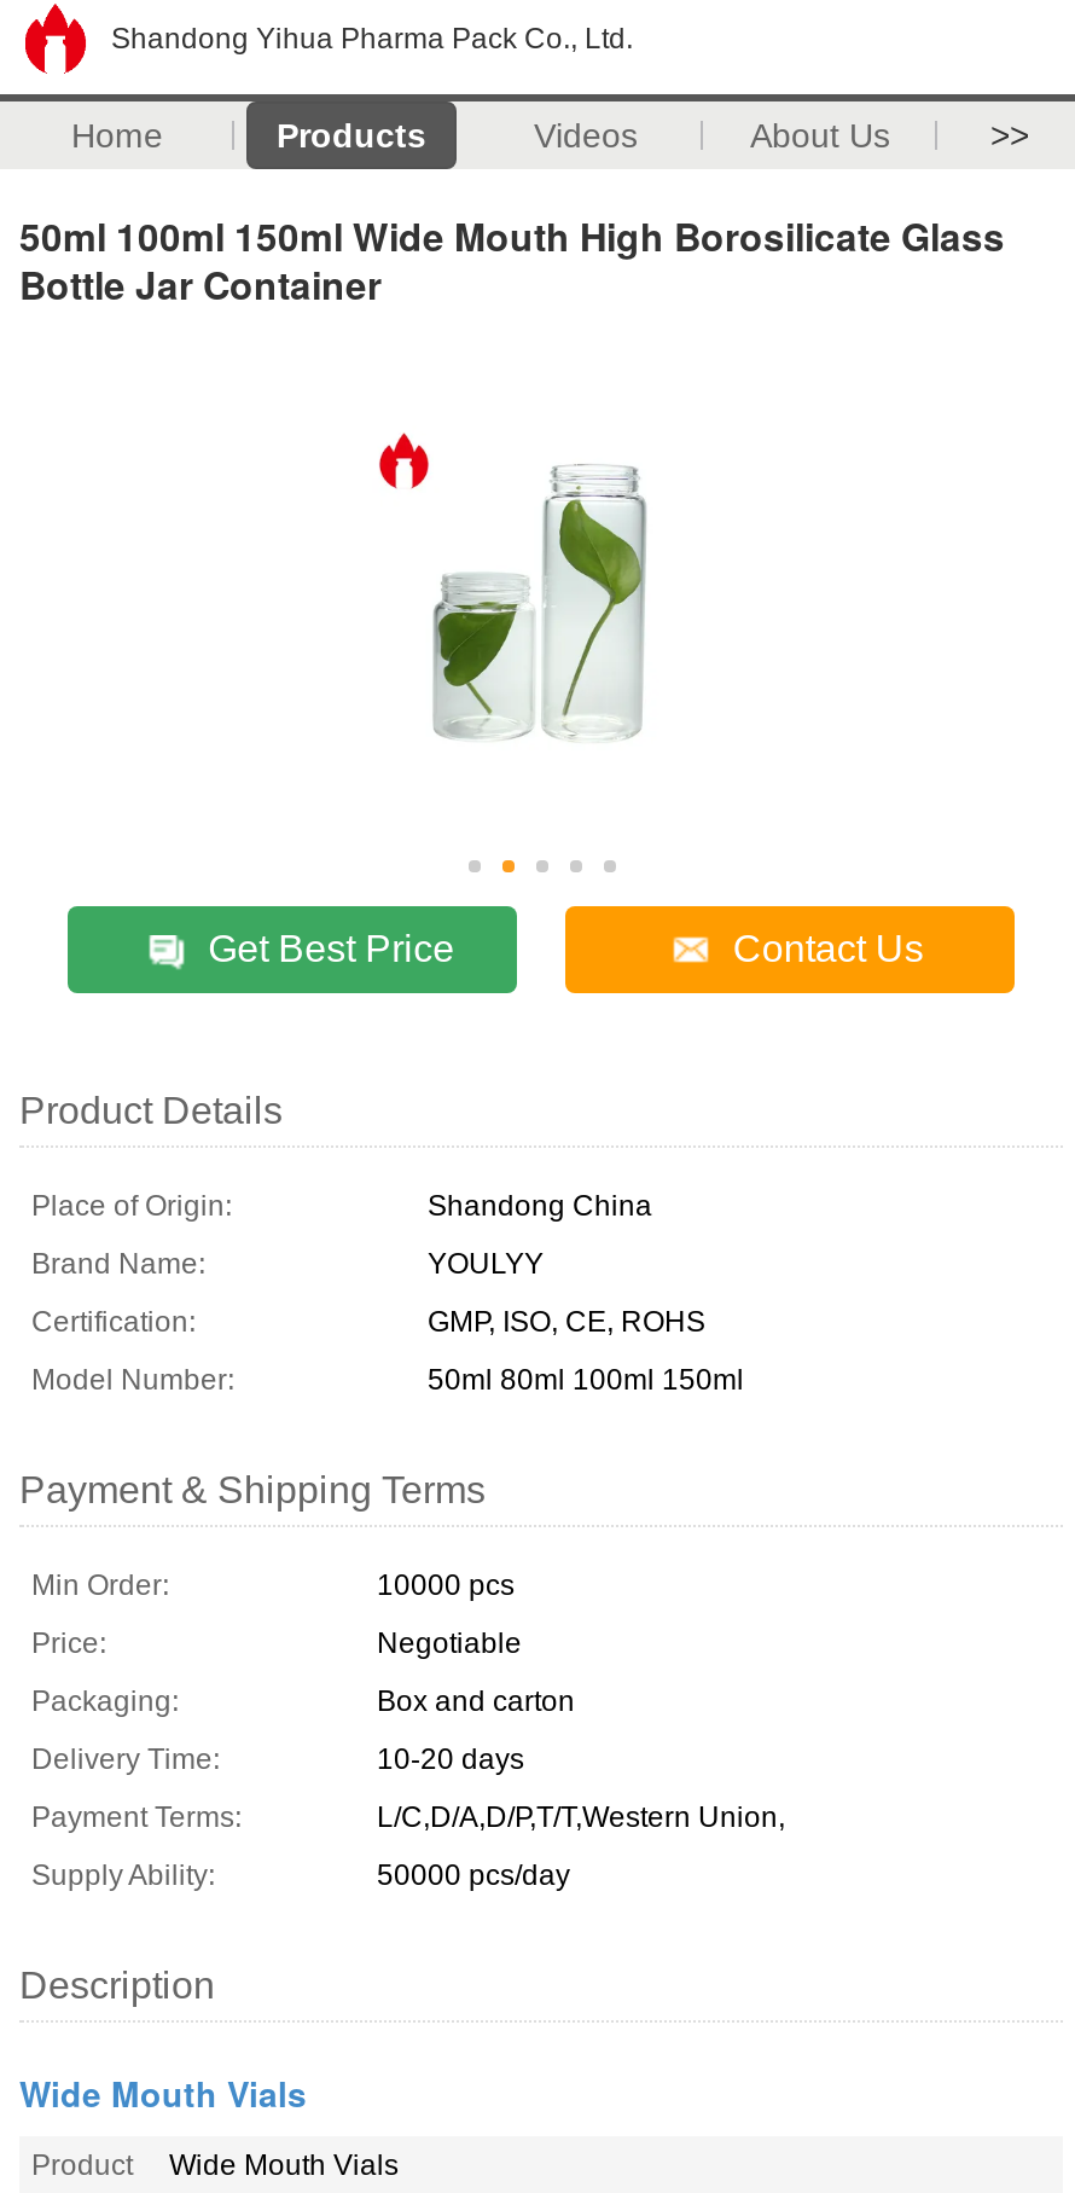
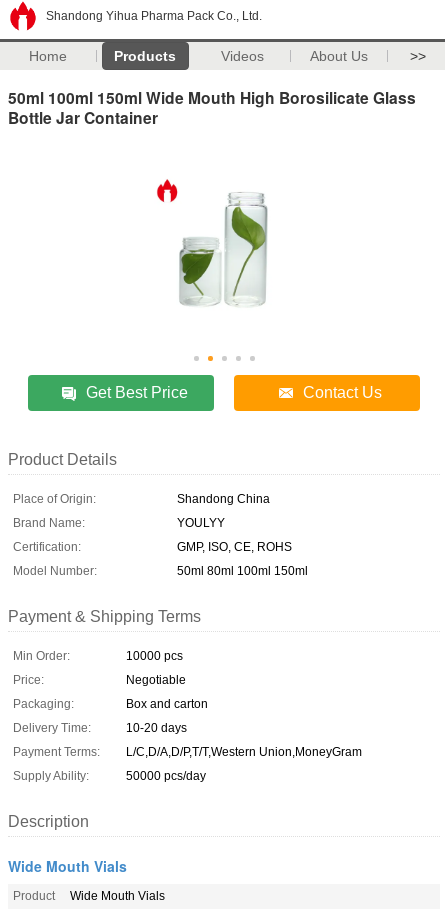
[377,1800,785,1834] L/C,D/A,D/P,T/T,Western Union, -> [126,745,362,759] L/C,D/A,D/P,T/T,Western Union,MoneyGram

